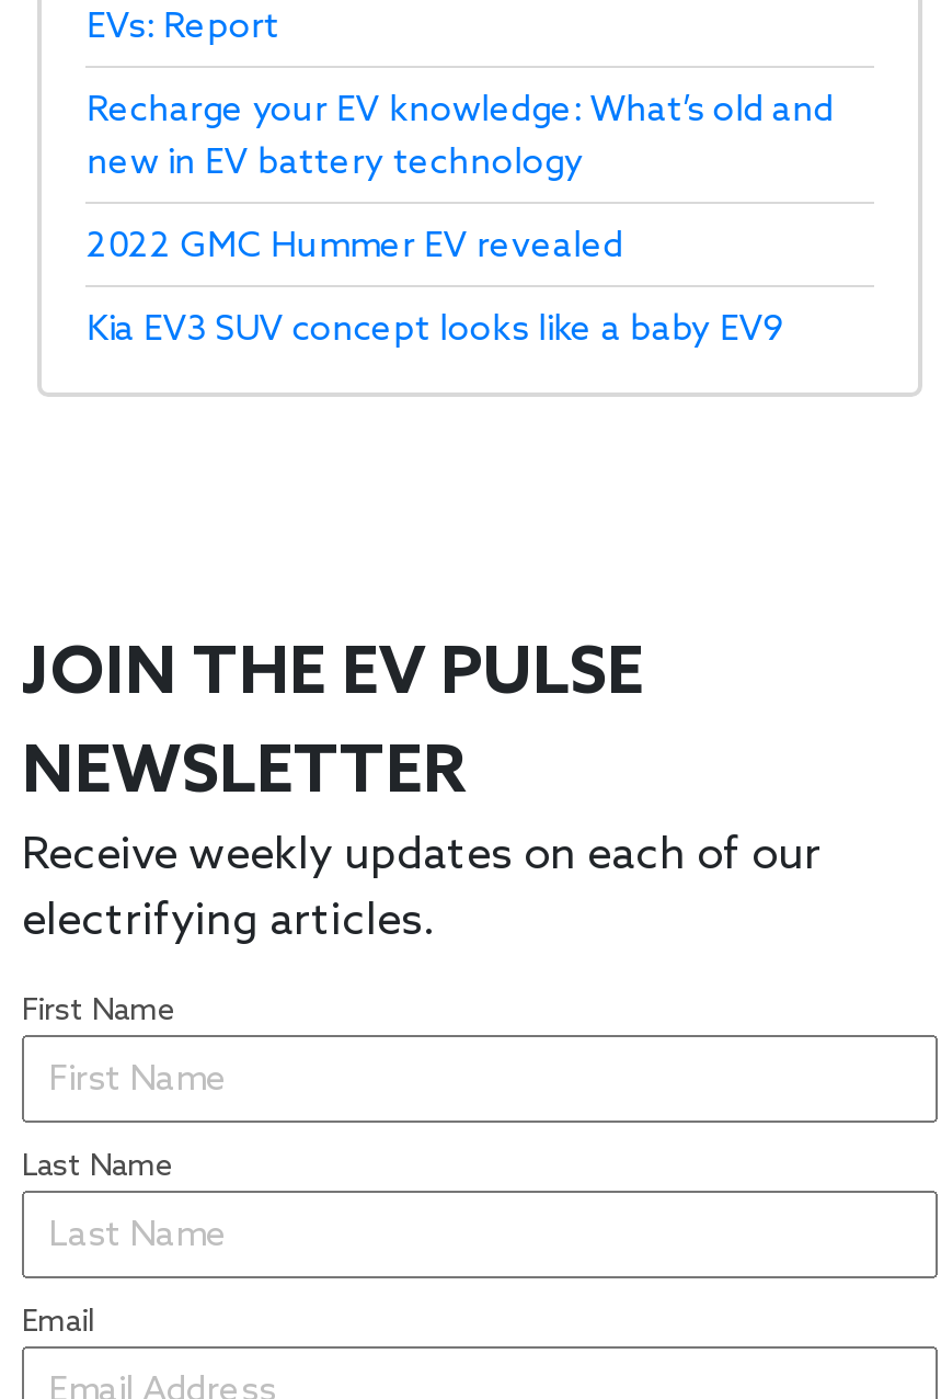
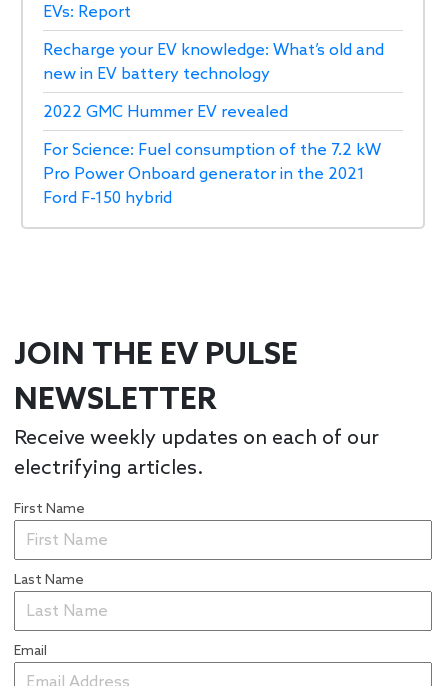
[86,310,783,352] Kia EV3 SUV concept looks like a baby EV9 -> [43,141,381,208] For Science: Fuel consumption of the 7.2 kW | Pro Power Onboard generator in the 2021 | Ford F-150 hybrid

